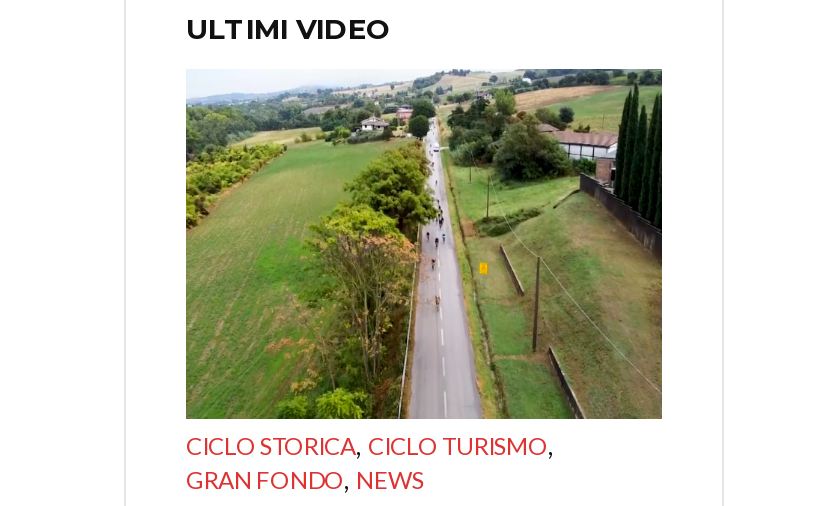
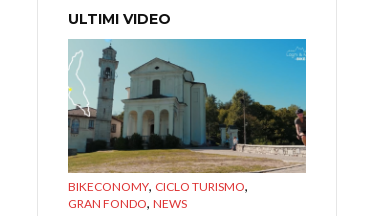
[184,68,664,461] [image] | CICLO STORICA, CICLO TURISMO, -> [68,38,307,194] [image] | BIKECONOMY, CICLO TURISMO,

